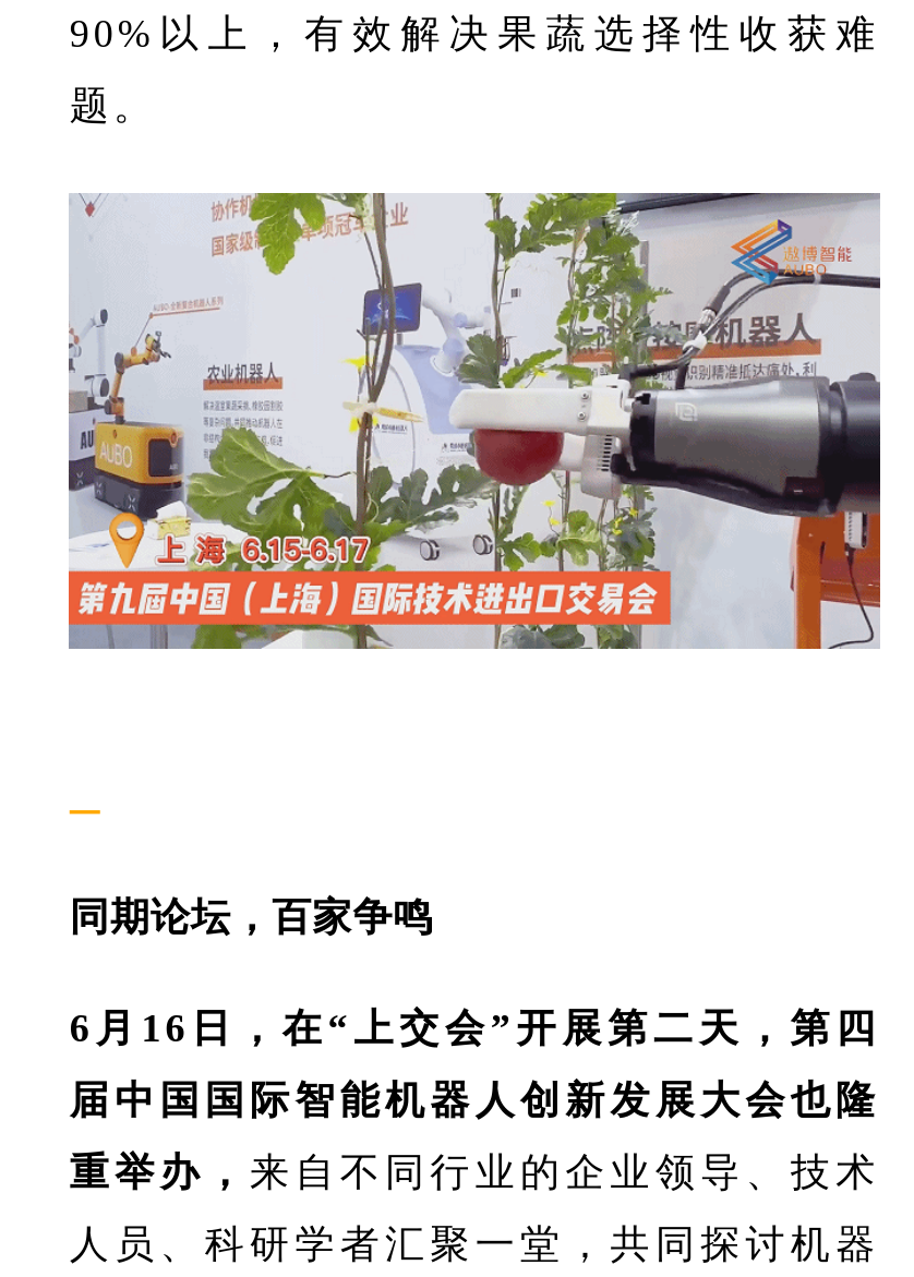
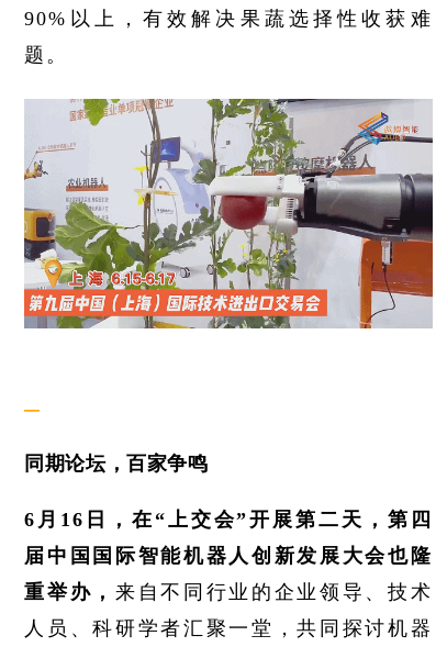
[67,191,882,651] [image] -> [23,98,434,330] [image]

